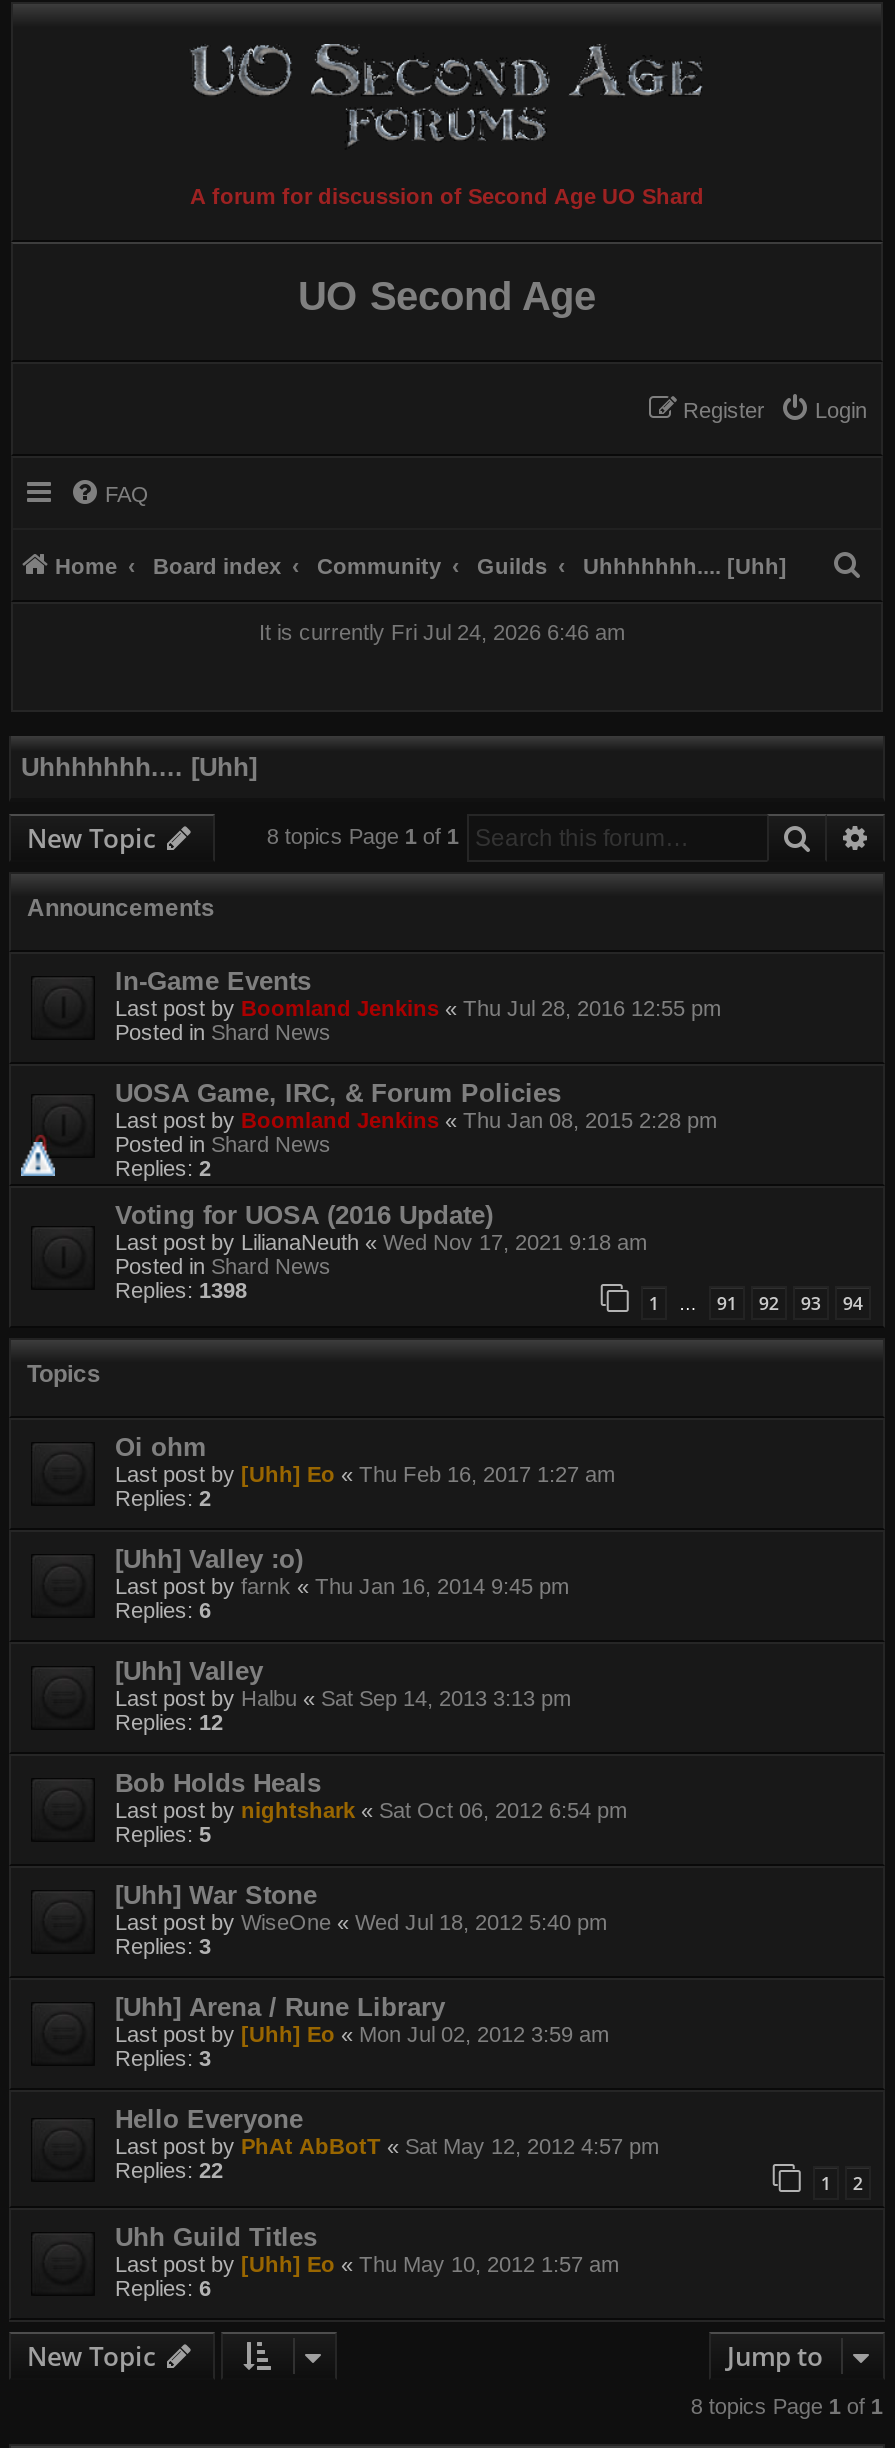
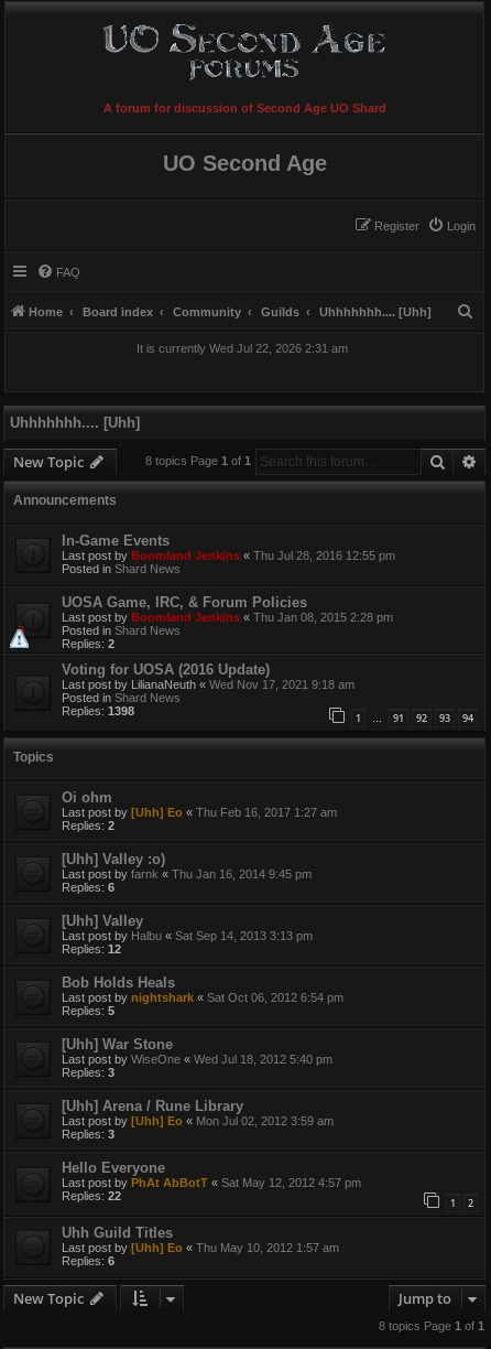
[259,620,625,644] It is currently Fri Jul 24, 2026 6:46 am -> [136,342,347,355] It is currently Wed Jul 22, 2026 2:31 am

